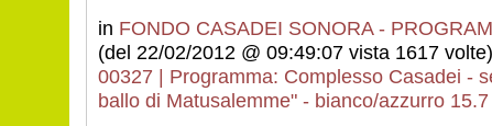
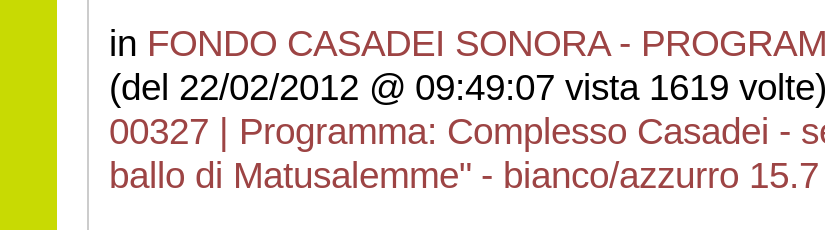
[98,40,492,63] (del 22/02/2012 @ 09:49:07 vista 1617 volte) -> [109,65,825,107] (del 22/02/2012 @ 09:49:07 vista 1619 volte)

